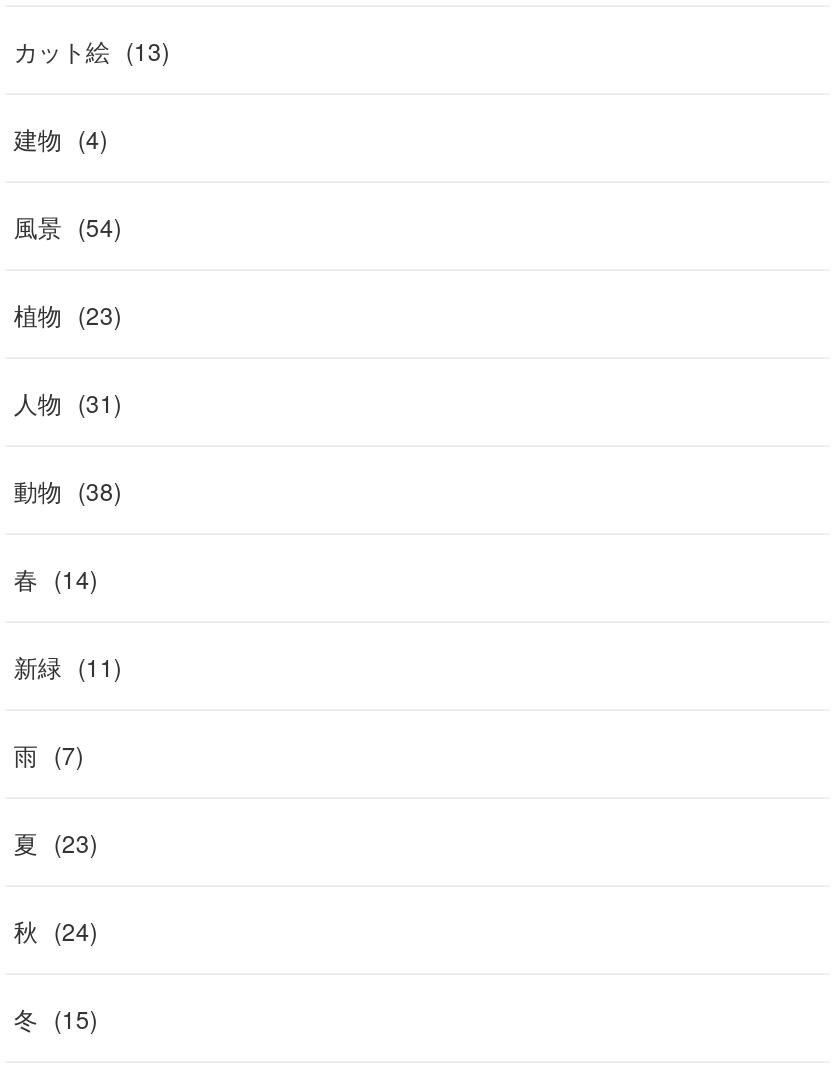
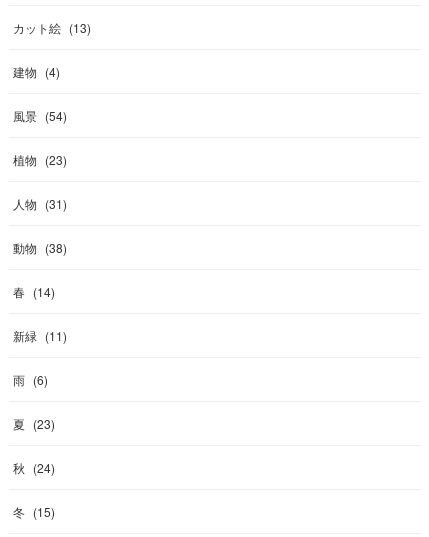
[14,737,84,771] 雨 (7) -> [13,371,48,388] 雨 (6)

